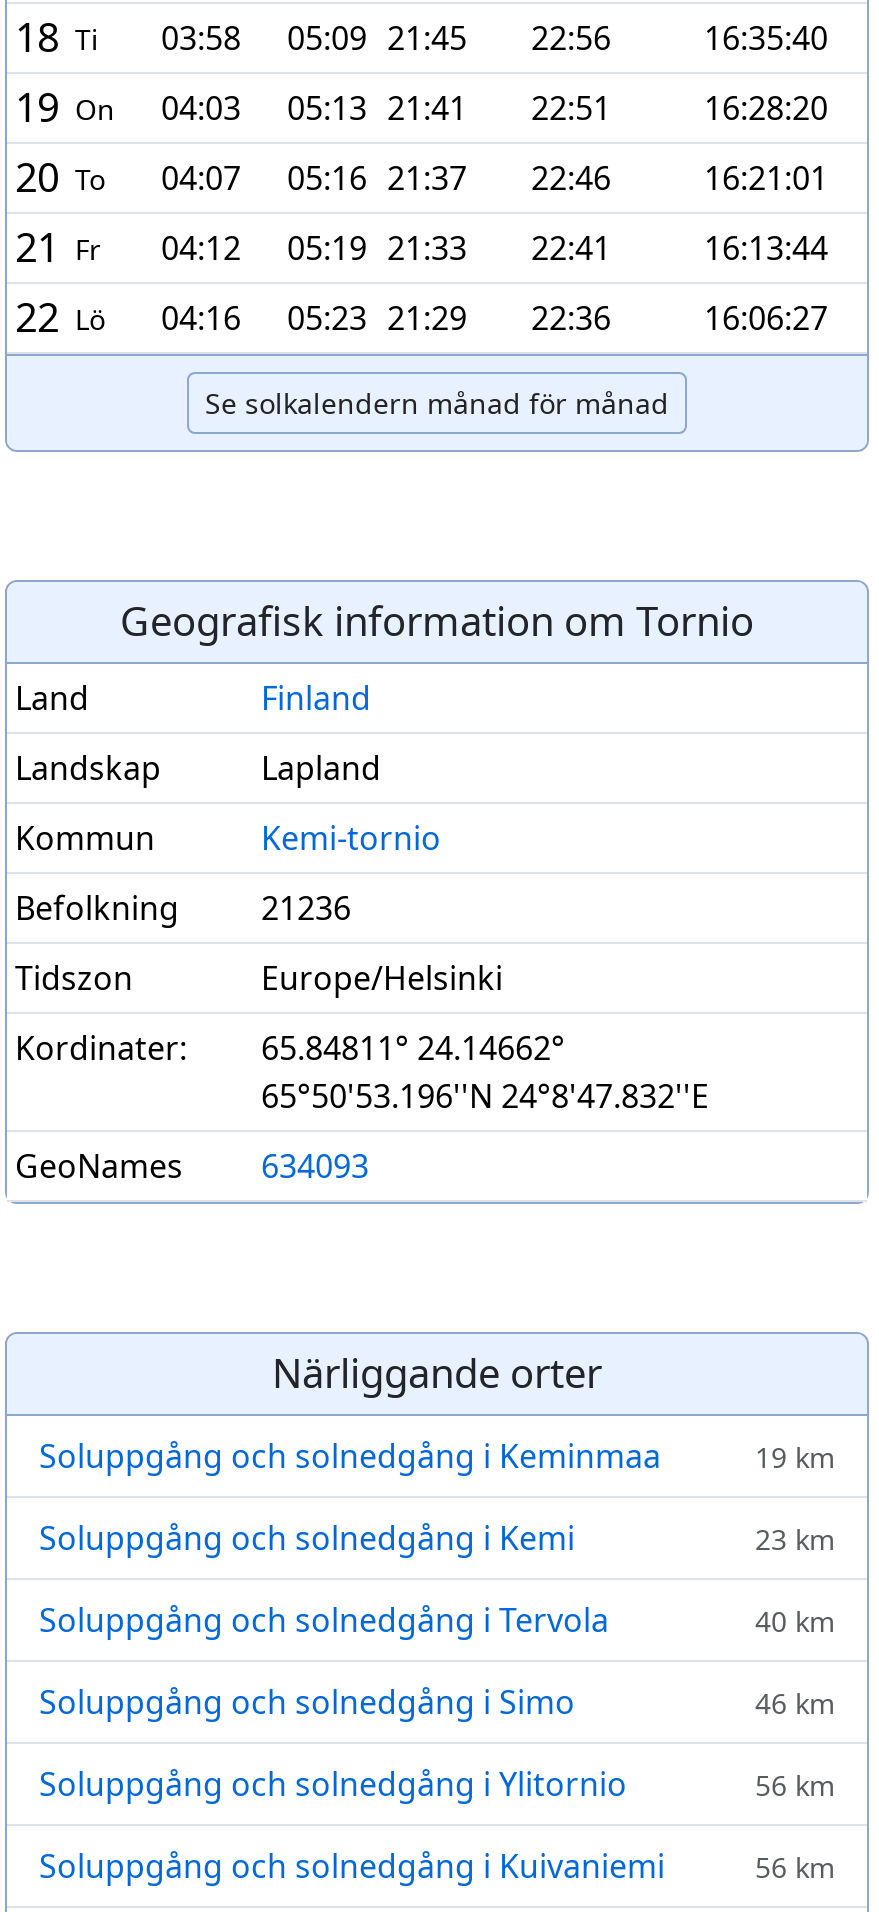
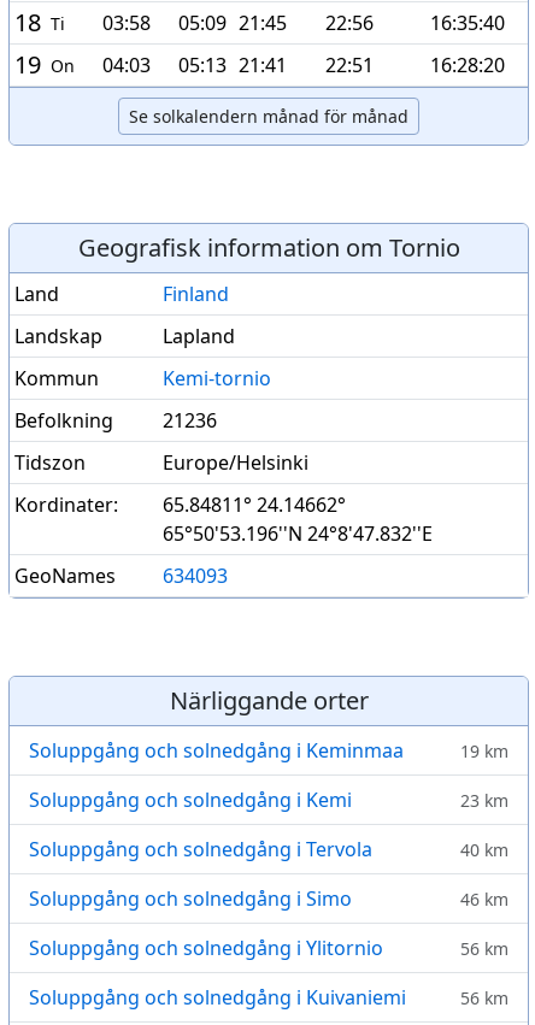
[15,150,828,344] 20 To | 04:07 | 05:16 21:37 | 22:46 | 16:21:01 | 21 Fr | 04:12 | 05:19 21:33 | 22:41 | 16:13:44 | 22 Lö | 04:16 | 05:23 21:29 | 22:36 | 16:06:27 -> none

